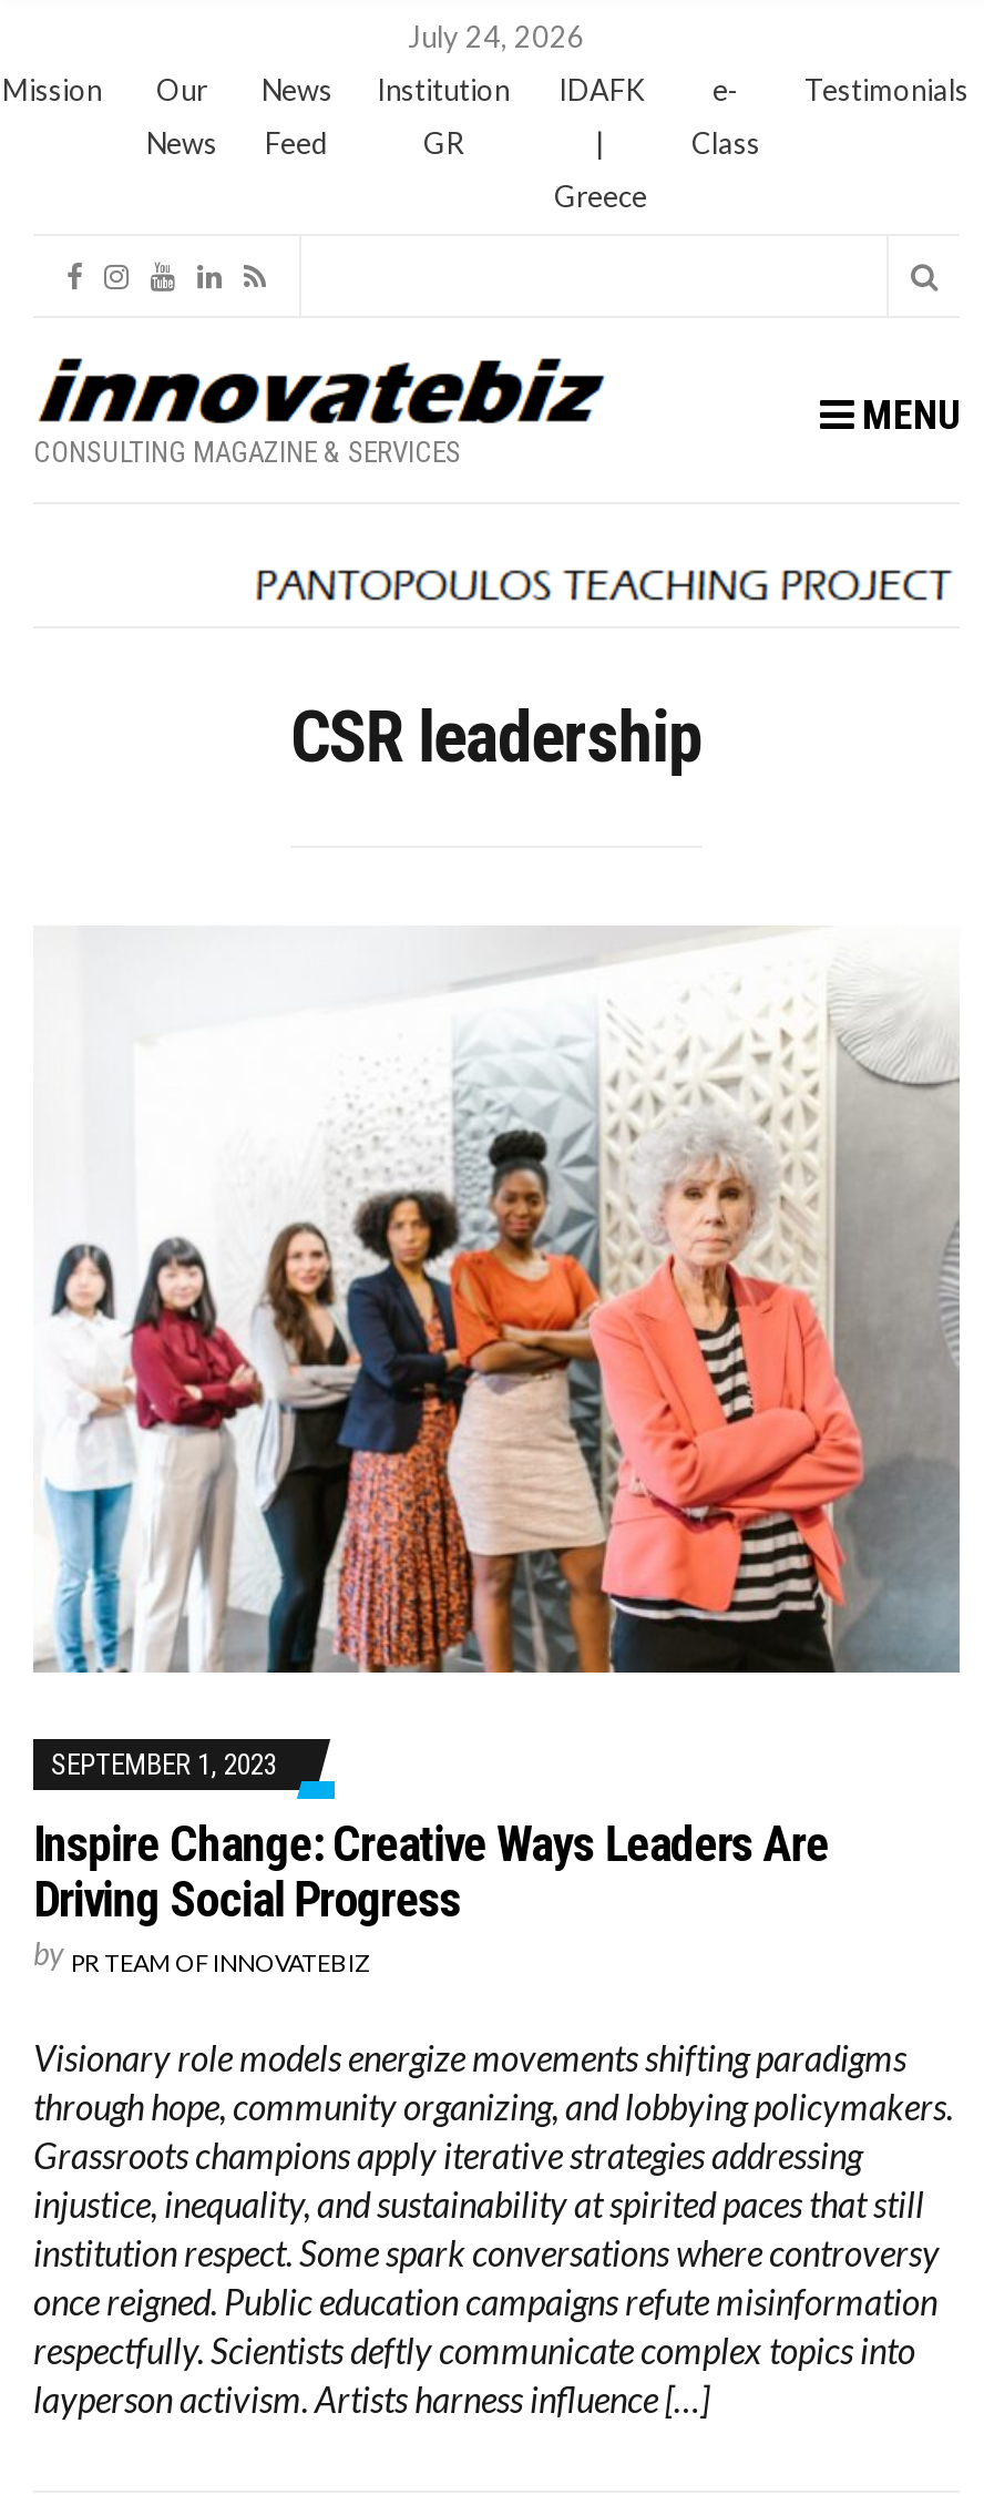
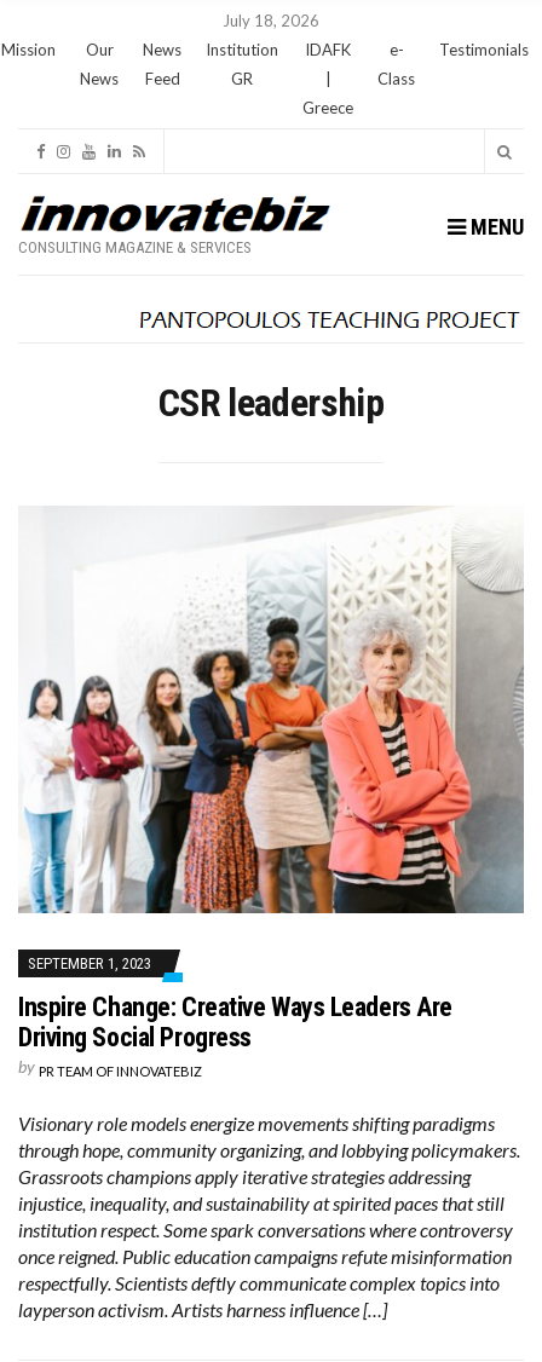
[408,19,585,54] July 24, 2026 -> [223,11,319,30] July 18, 2026

